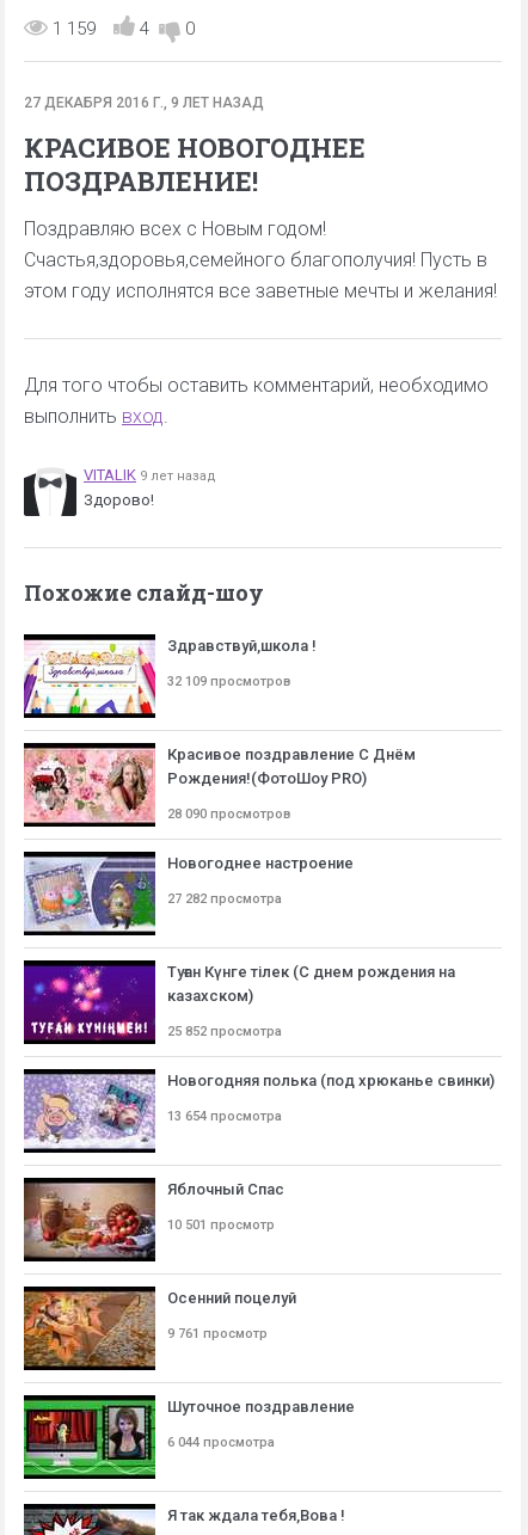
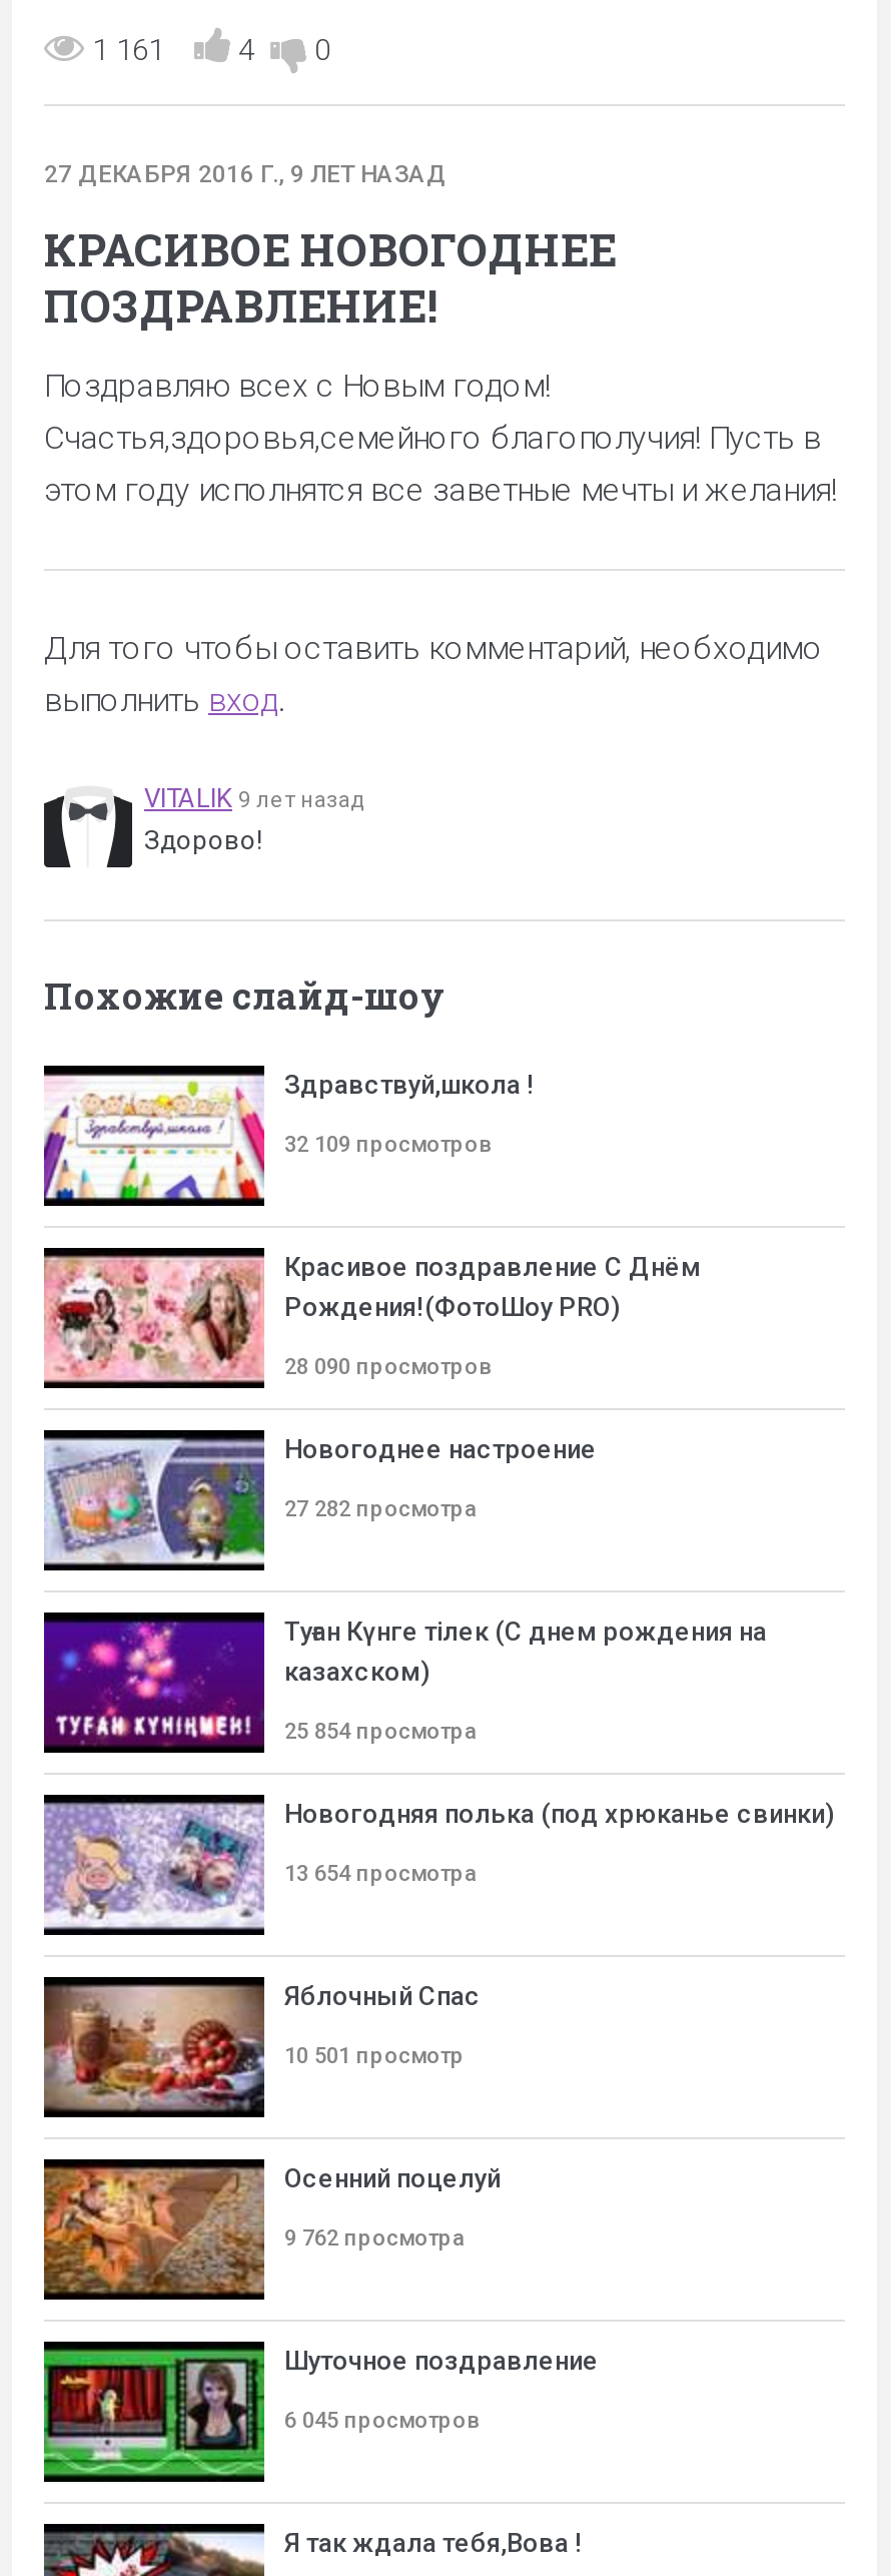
[53,18,96,39] 1 159 -> [92,32,164,68] 1 161
[167,1024,282,1039] 25 852 просмотра -> [284,1719,477,1745] 25 854 просмотра
[167,1326,268,1341] 9 761 просмотр -> [284,2225,465,2251] 9 762 просмотра
[167,1435,275,1450] 6 044 просмотра -> [284,2408,479,2434] 6 045 просмотров

